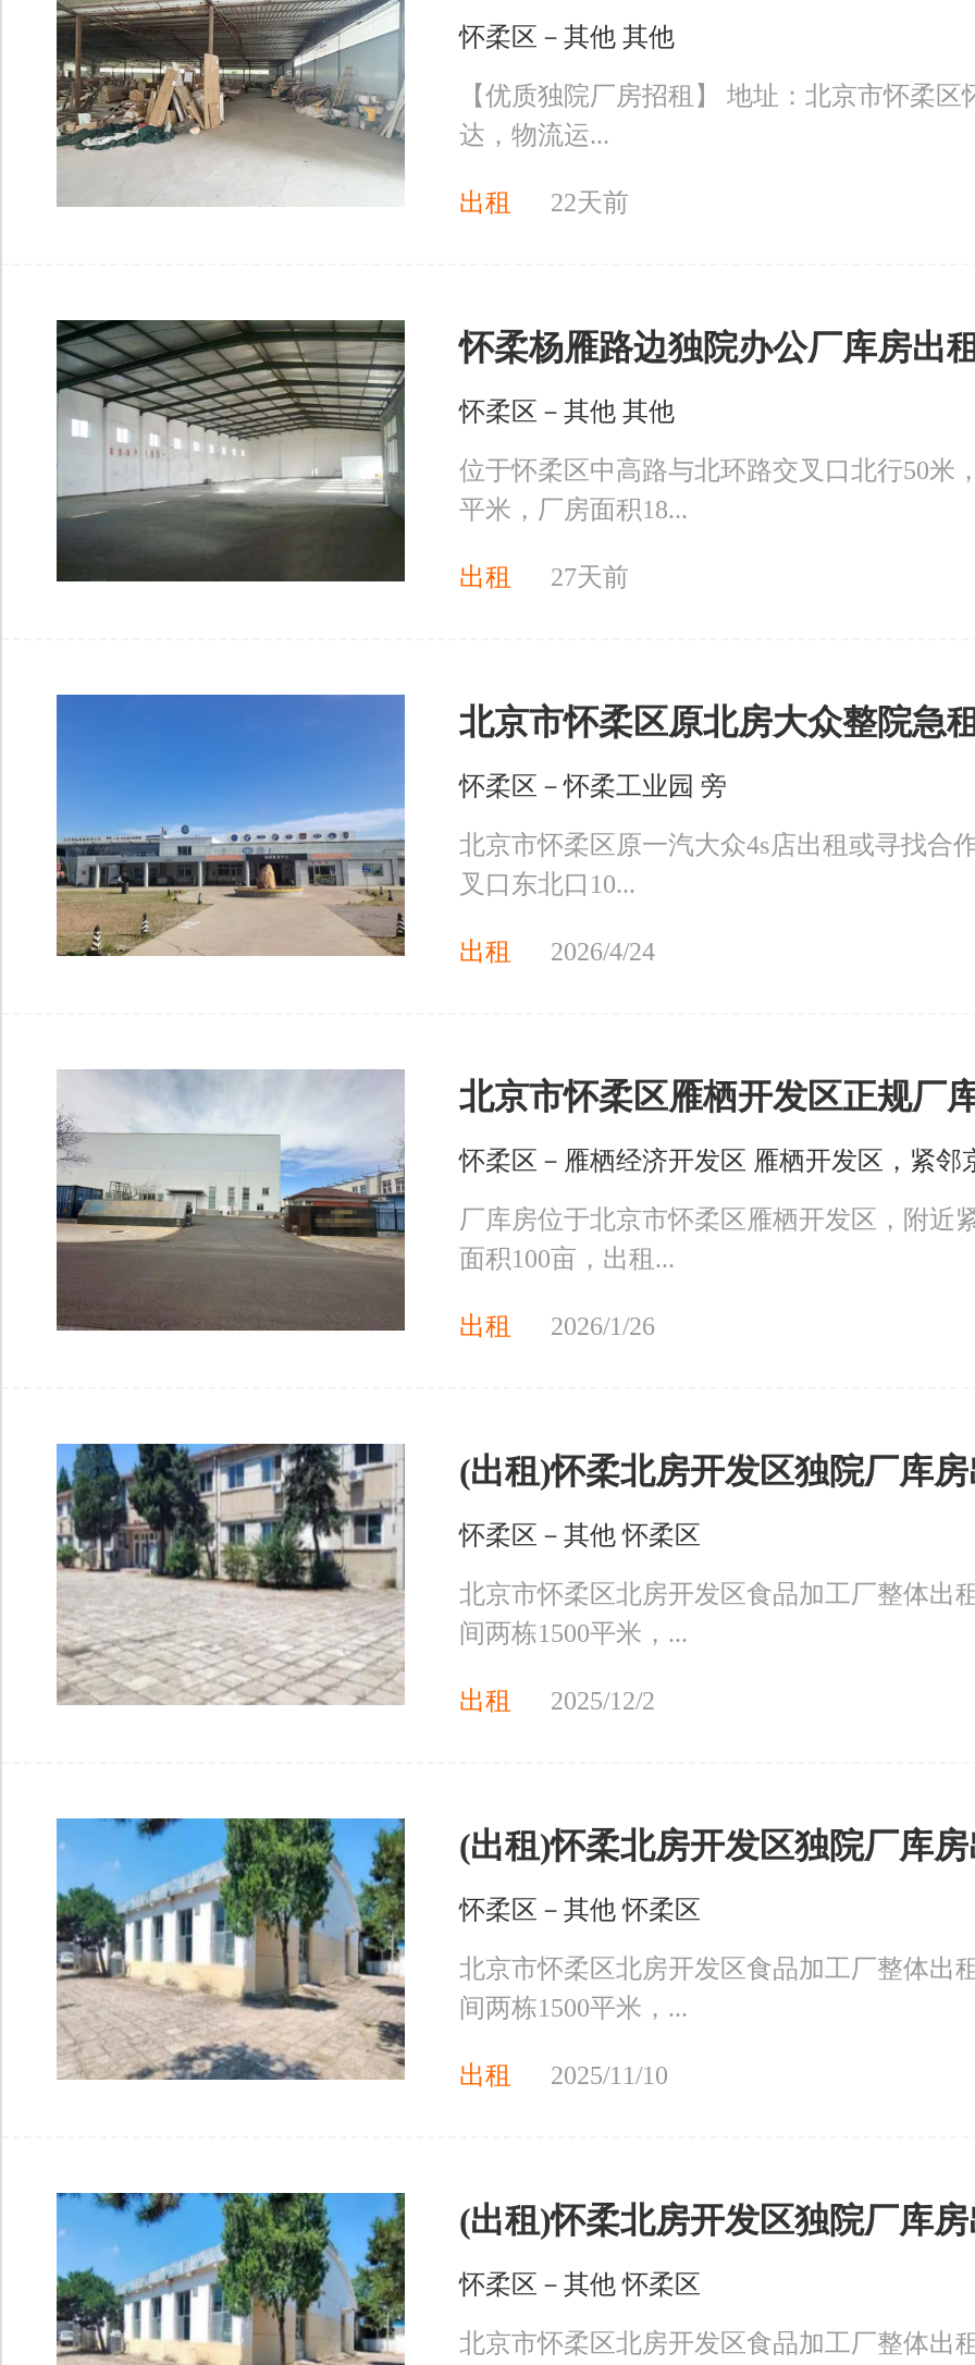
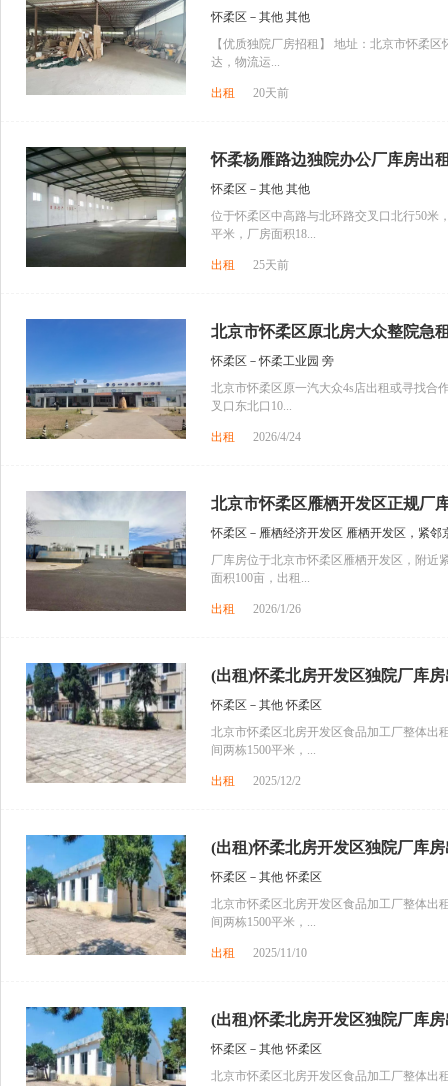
[459,187,629,218] 出租 22天前 -> [211,86,289,100] 出租 20天前
[459,562,629,592] 出租 27天前 -> [211,258,289,272] 出租 25天前

